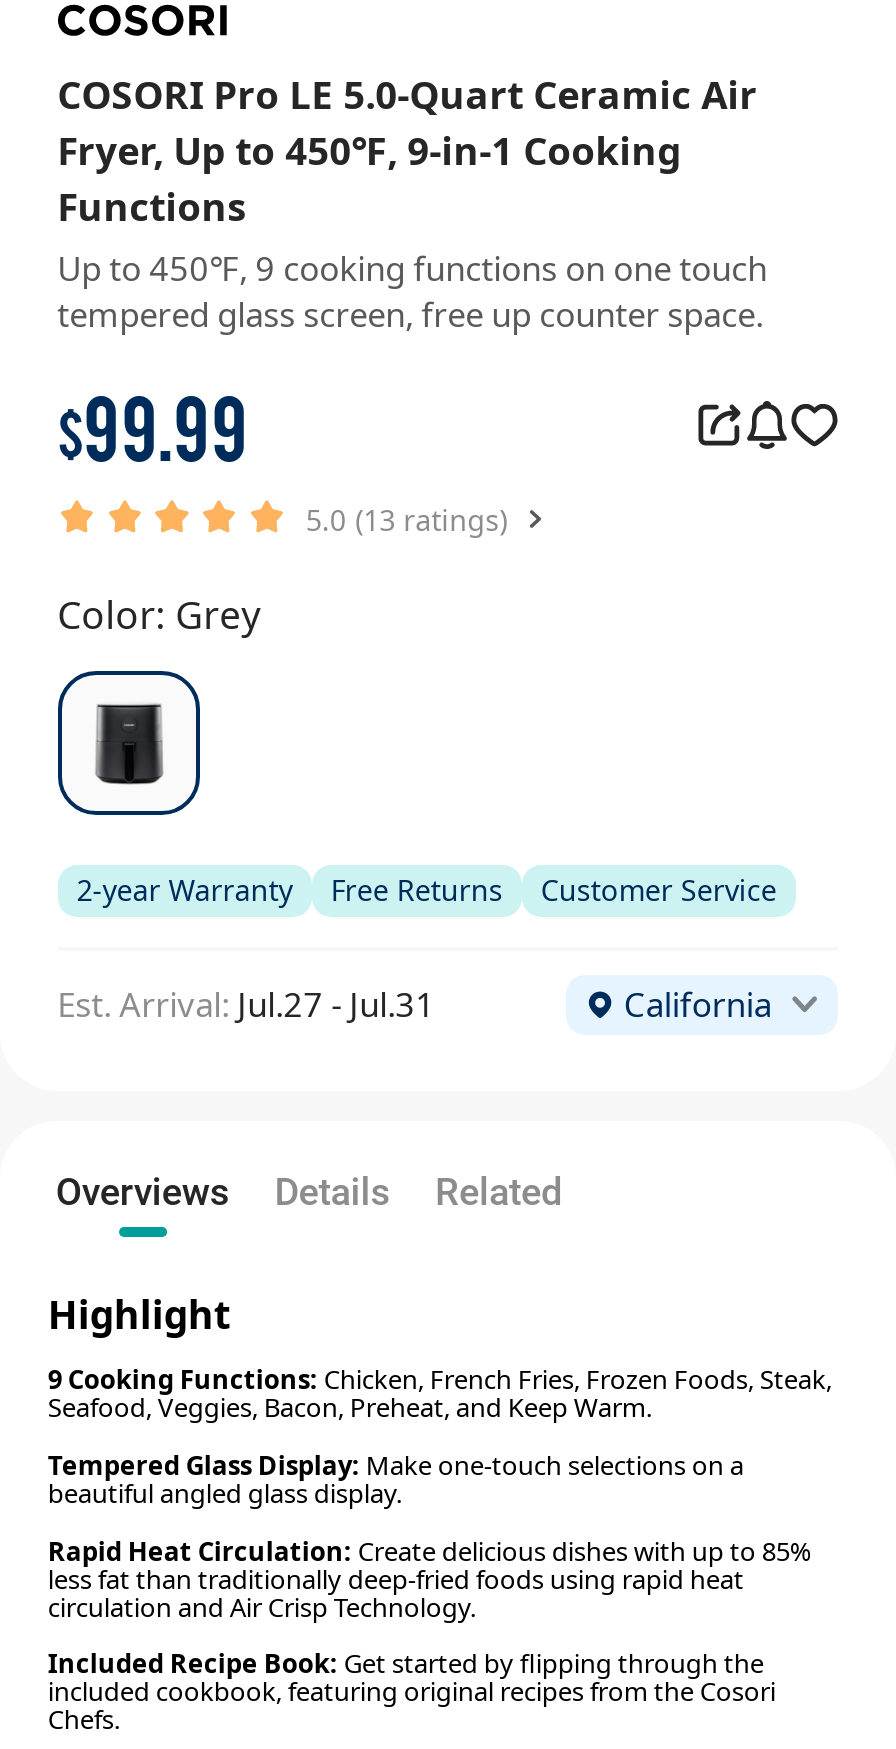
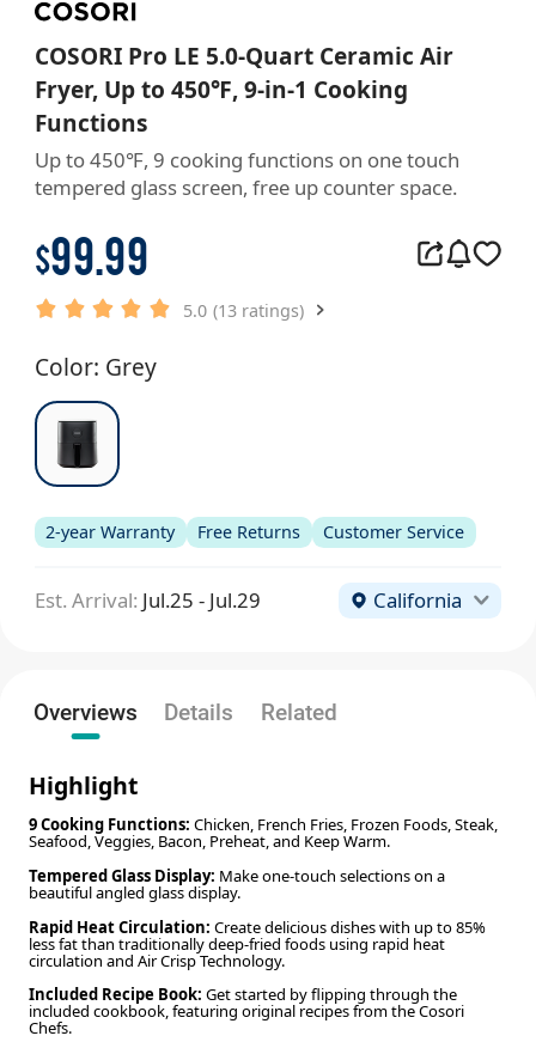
[57,981,435,1027] Est. Arrival: Jul.27 - Jul.31 -> [34,586,260,613] Est. Arrival: Jul.25 - Jul.29

